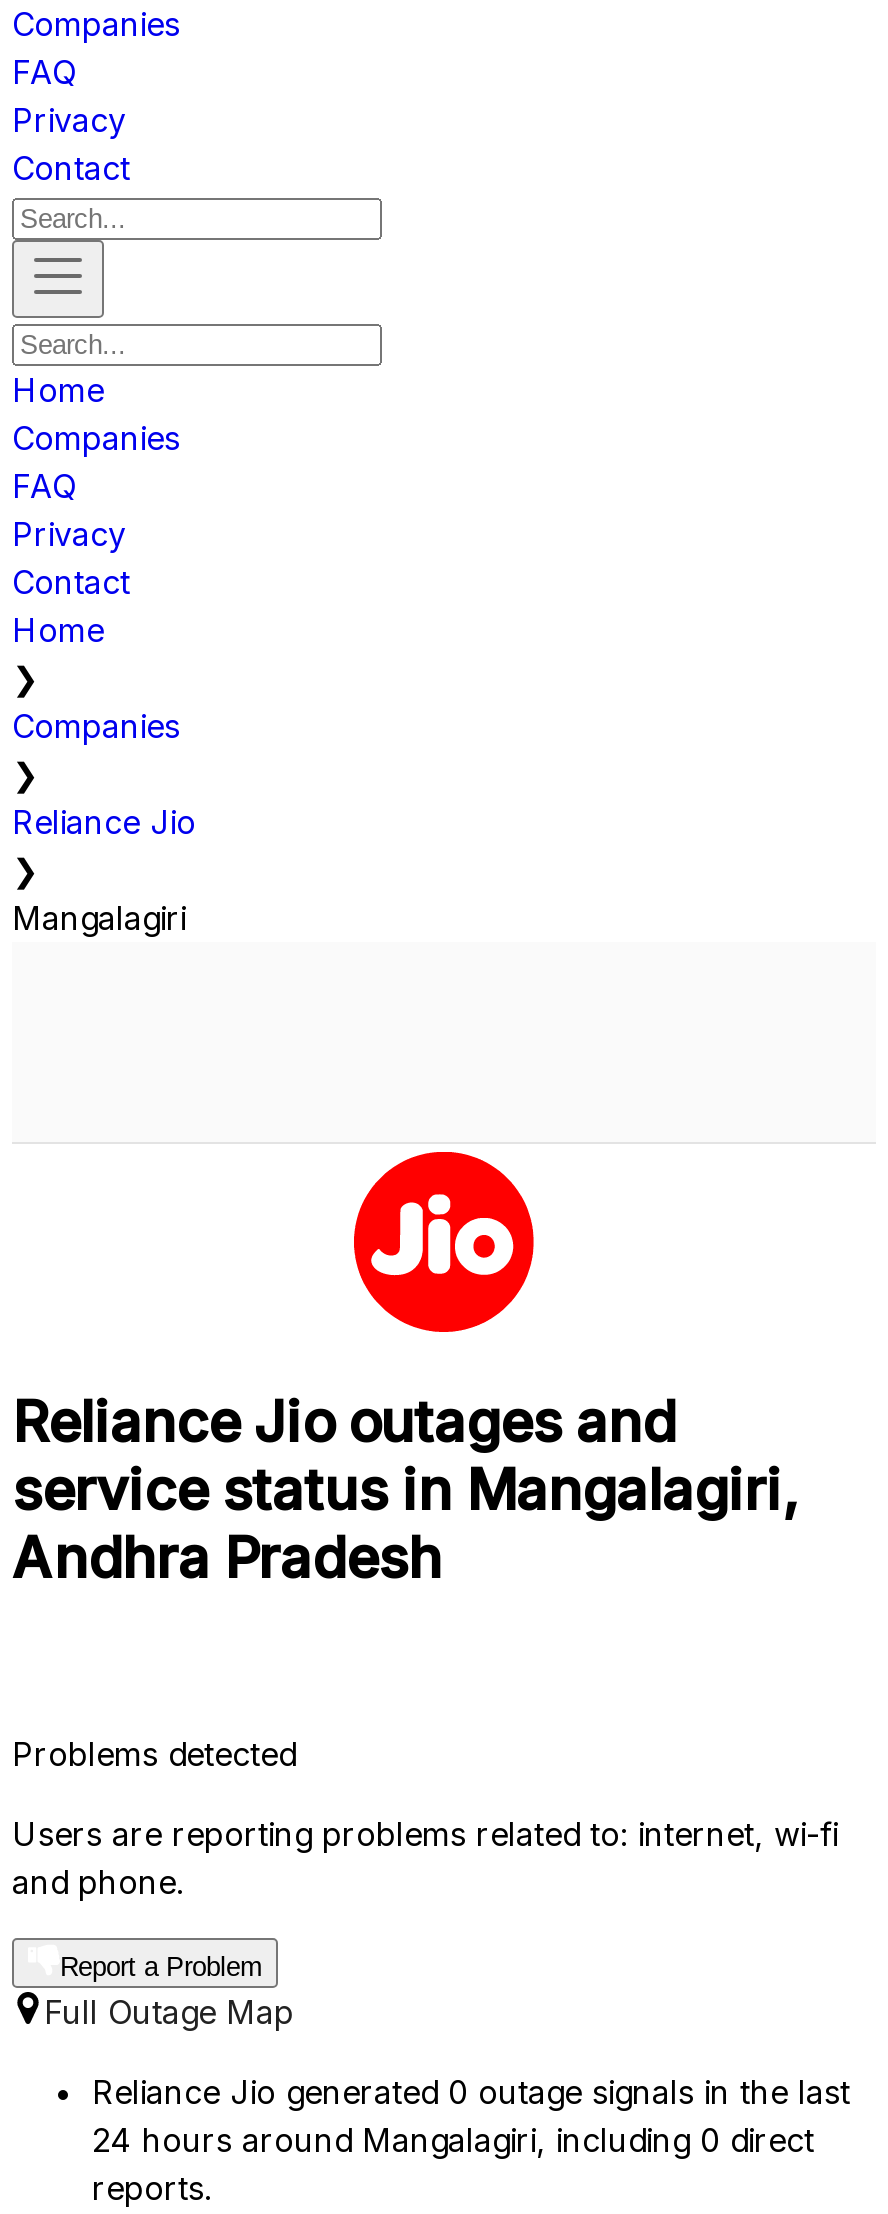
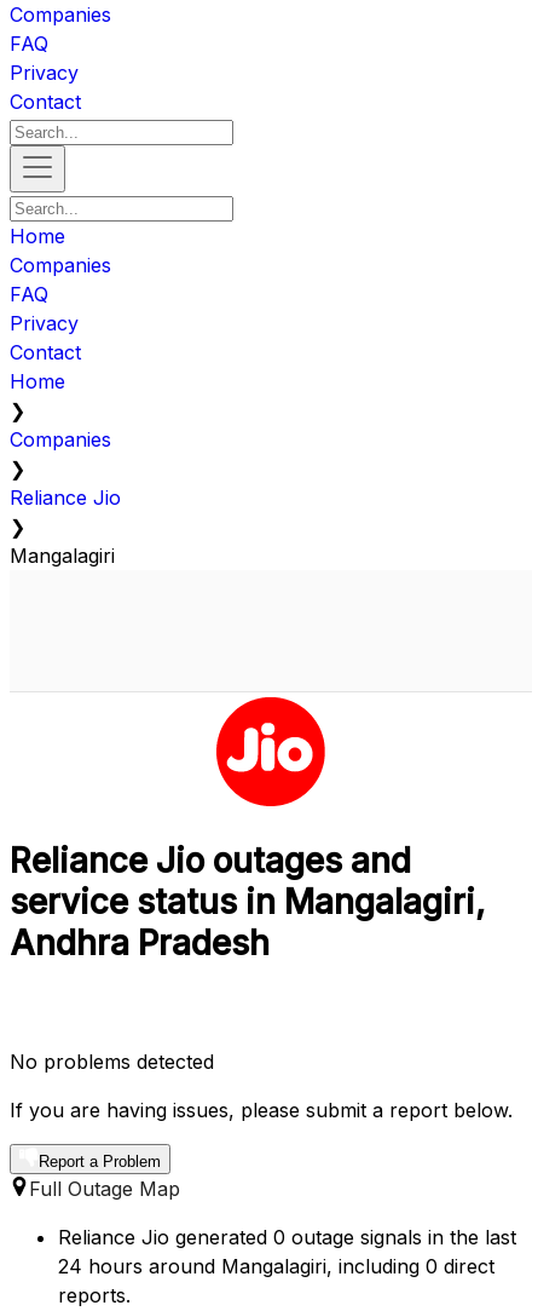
[12,1735,296,1775] Problems detected -> [10,1050,214,1074] No problems detected
[12,1815,838,1903] Users are reporting problems related to: internet, wi-fi | and phone. -> [10,1098,513,1123] If you are having issues, please submit a report below.

